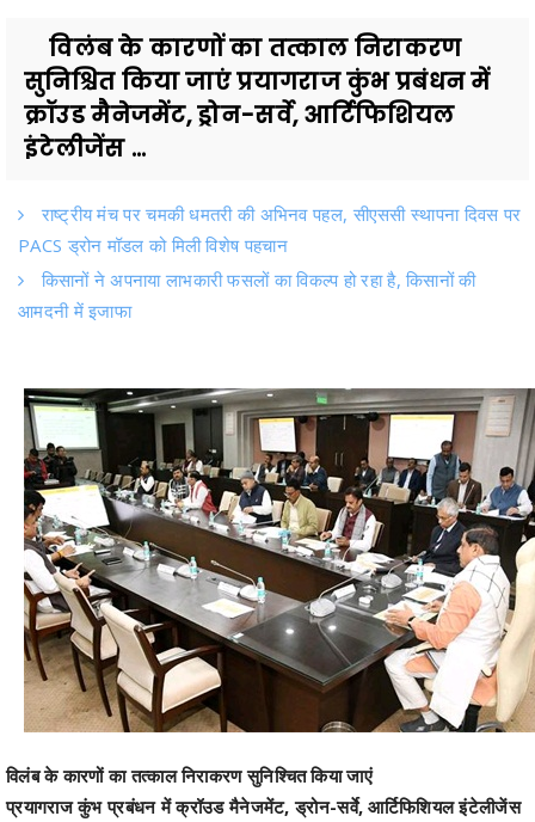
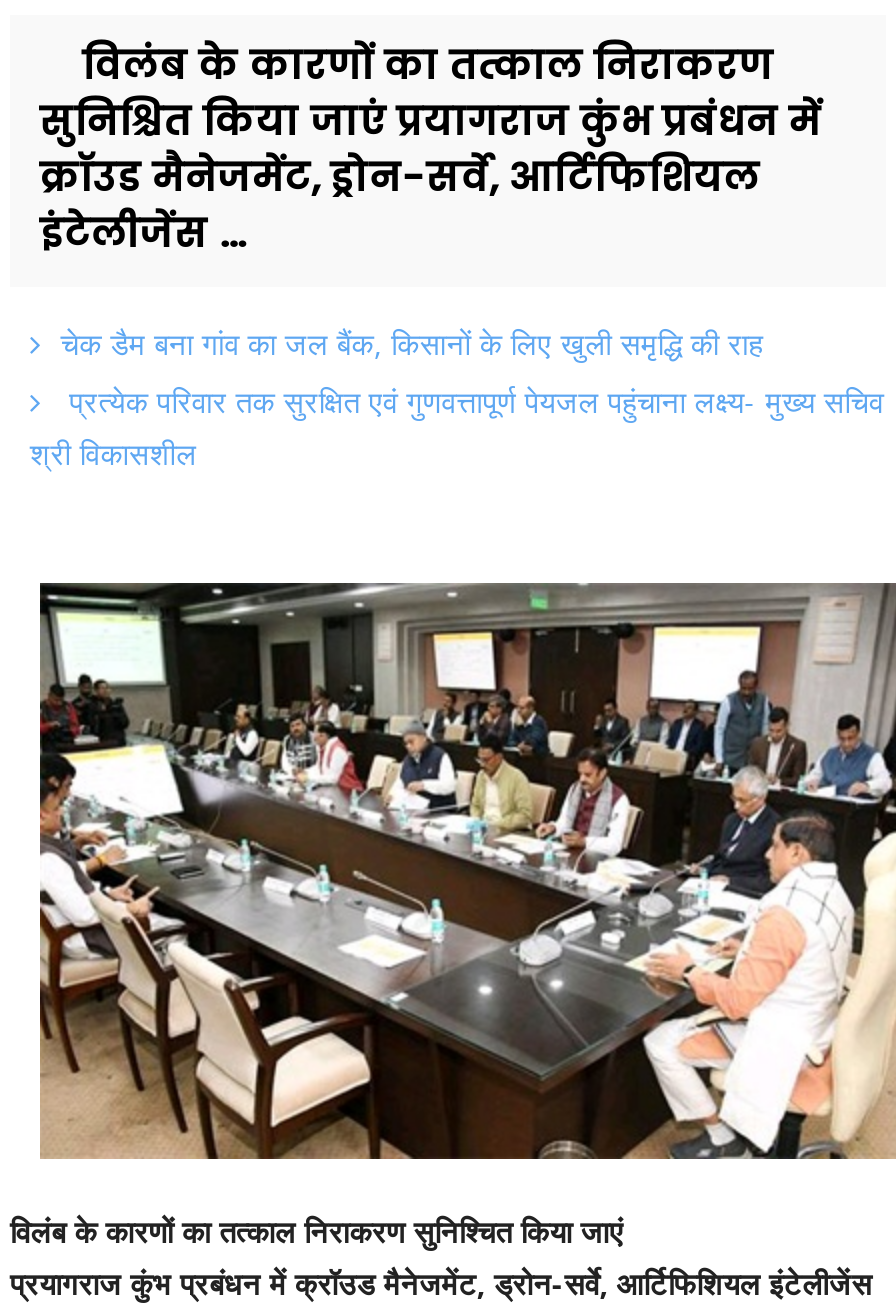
[18,201,521,322] राष्ट्रीय मंच पर चमकी धमतरी की अभिनव पहल, सीएससी स्थापना दिवस पर | PACS ड्रोन मॉडल को मिली विशेष पहचान | किसानों ने अपनाया लाभकारी फसलों का विकल्प हो रहा है, किसानों की | आमदनी में इजाफा -> [30,322,884,472] चेक डैम बना गांव का जल बैंक, किसानों के लिए खुली समृद्धि की राह | प्रत्येक परिवार तक सुरक्षित एवं गुणवत्तापूर्ण पेयजल पहुंचाना लक्ष्य- मुख्य सचिव | श्री विकासशील

